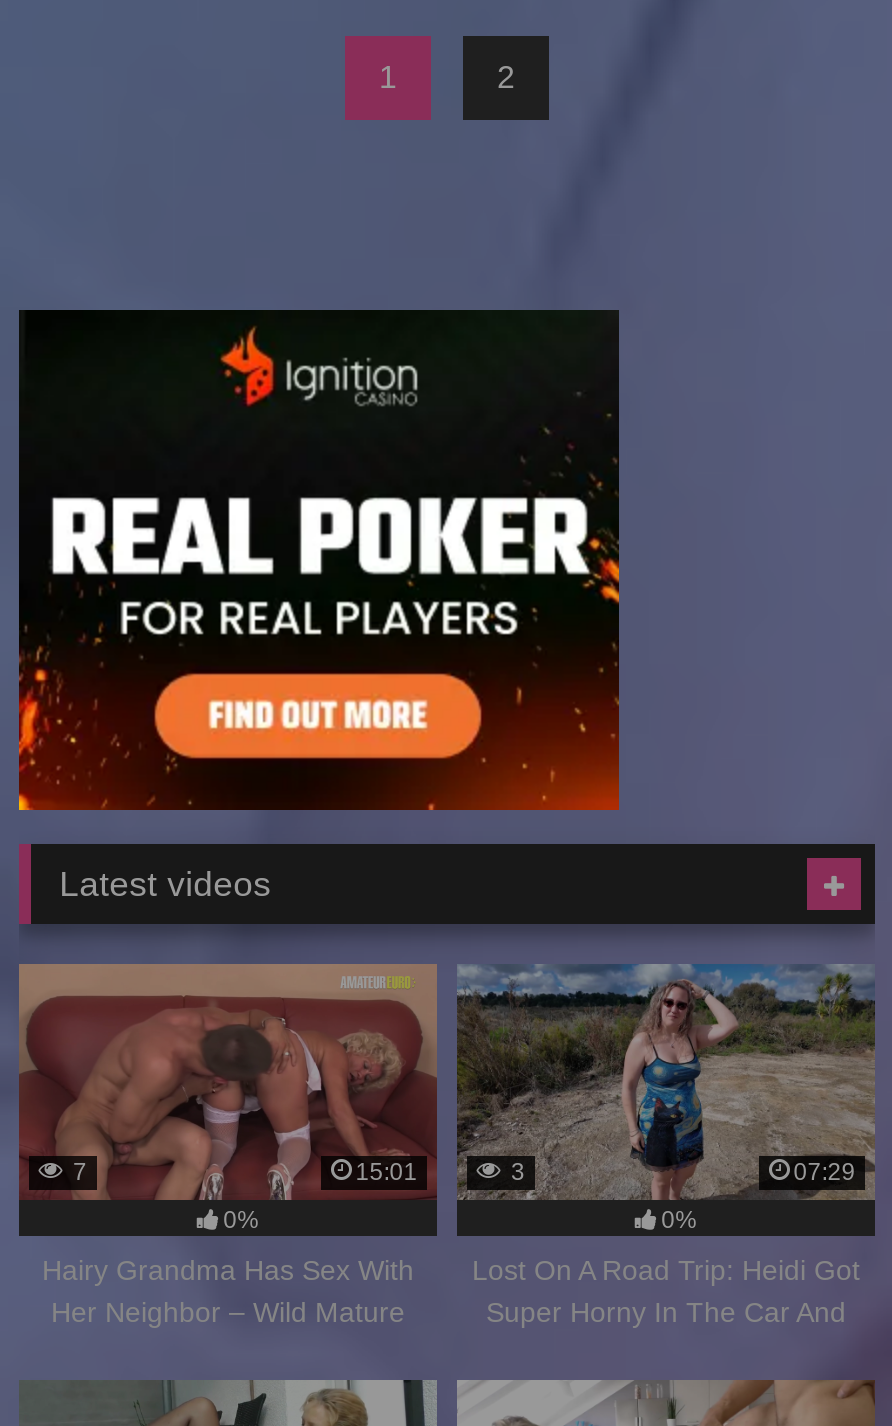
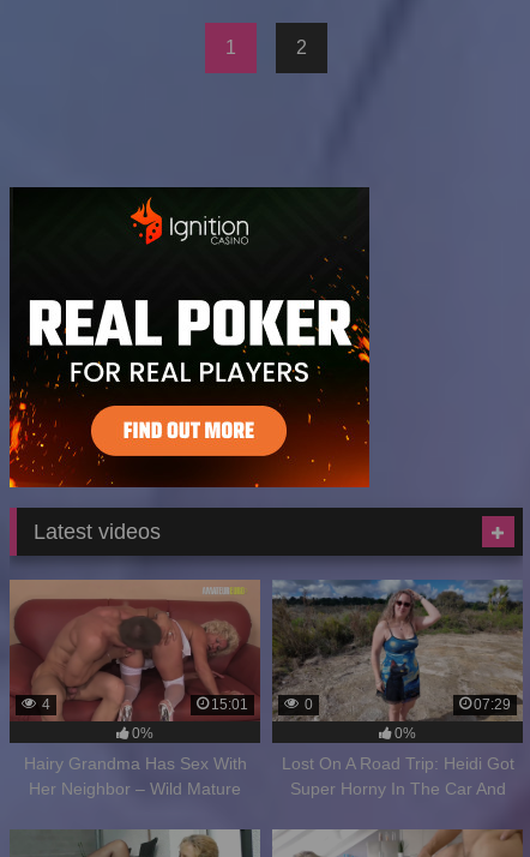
[67,1158,87,1186] 7 -> [38,696,50,713] 4
[505,1158,525,1186] 3 -> [301,696,313,713] 0

